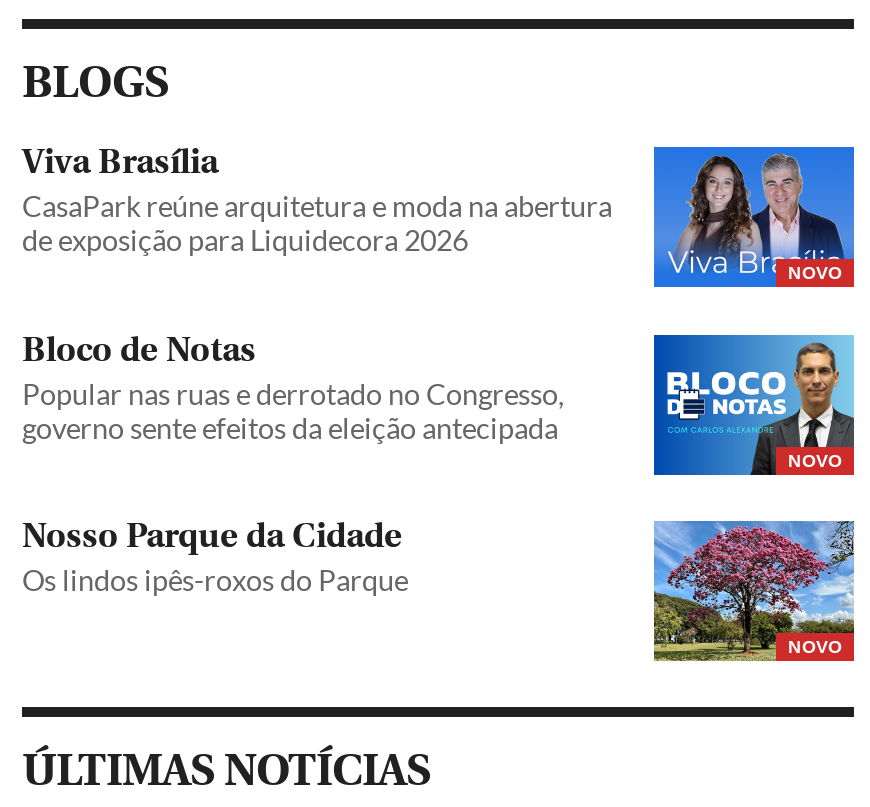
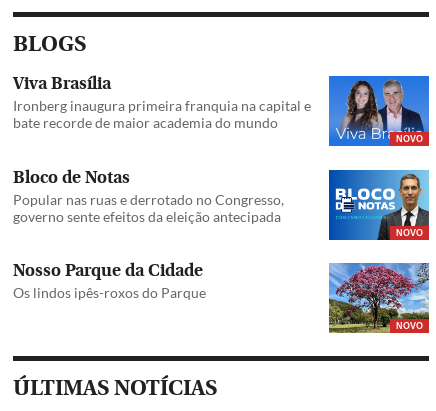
[22,190,612,258] CasaPark reúne arquitetura e moda na abertura | de exposição para Liquidecora 2026 -> [13,97,311,131] Ironberg inaugura primeira franquia na capital e | bate recorde de maior academia do mundo

